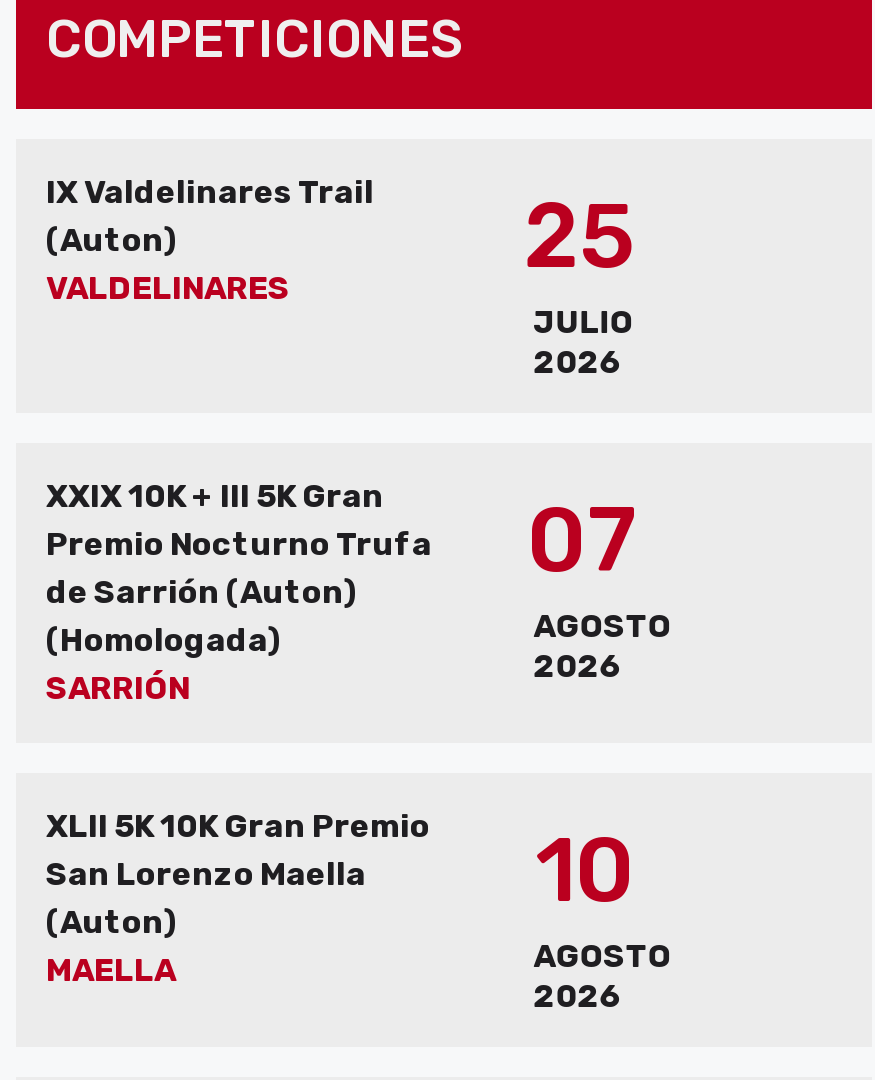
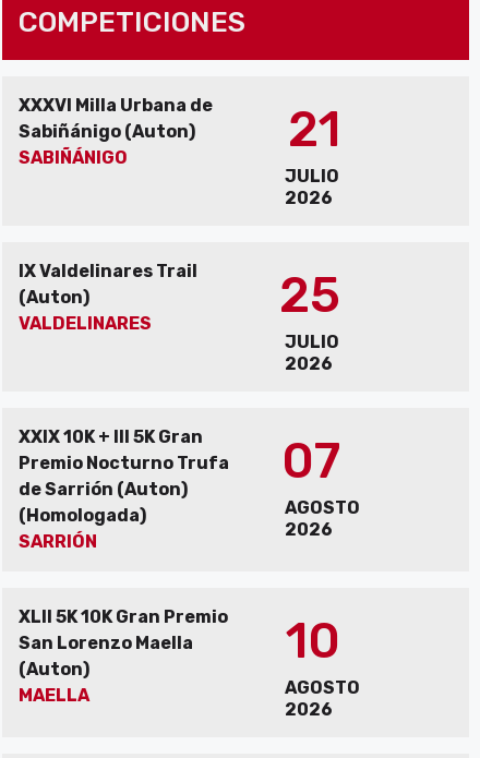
none -> [19,95,340,208] XXXVI Milla Urbana de | Sabiñánigo (Auton) | SABIÑÁNIGO | 21 | JULIO | 2026

